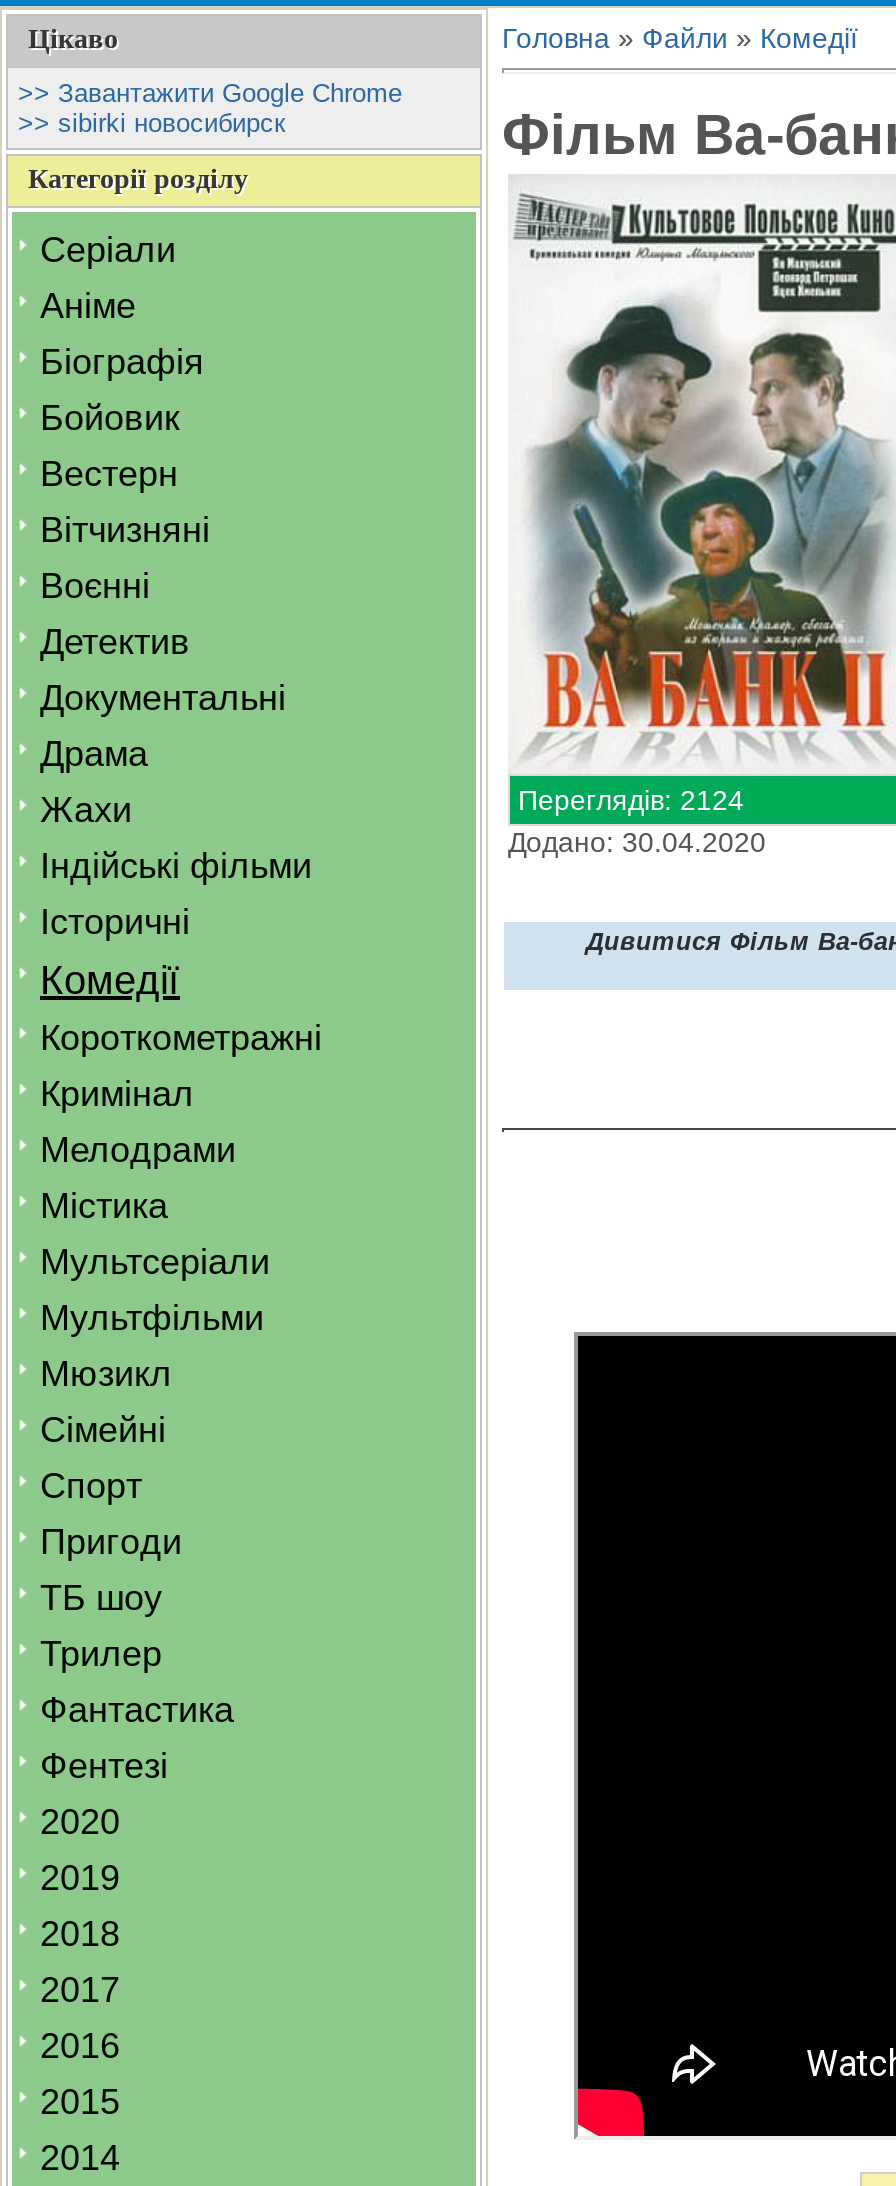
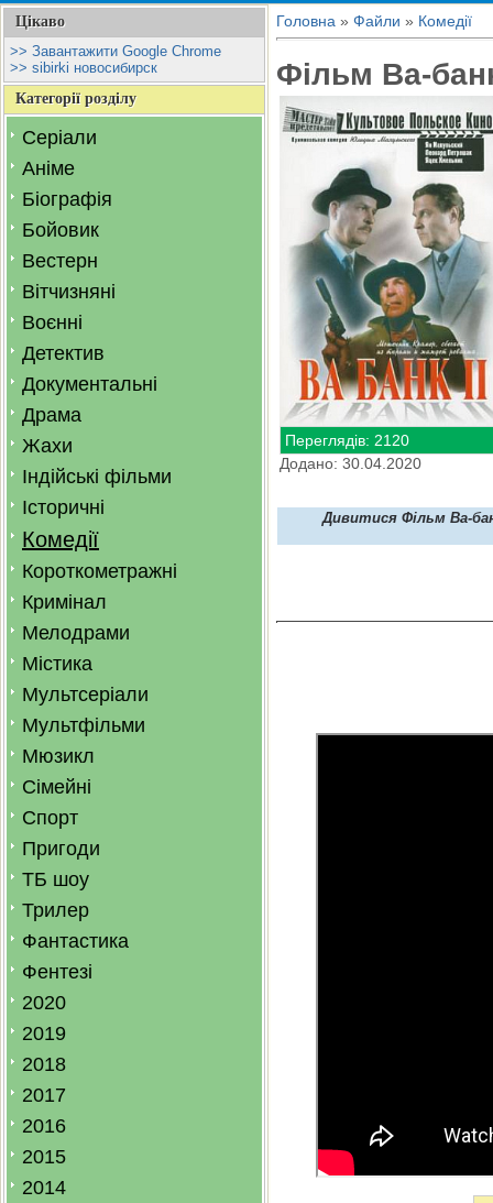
[518,784,744,816] Переглядів: 2124 -> [285,431,409,449] Переглядів: 2120

